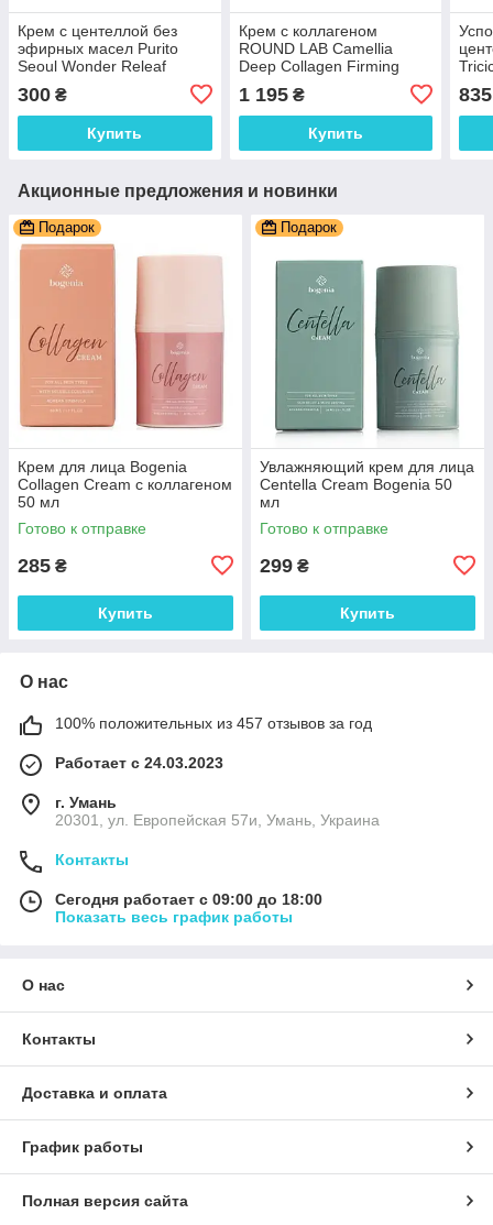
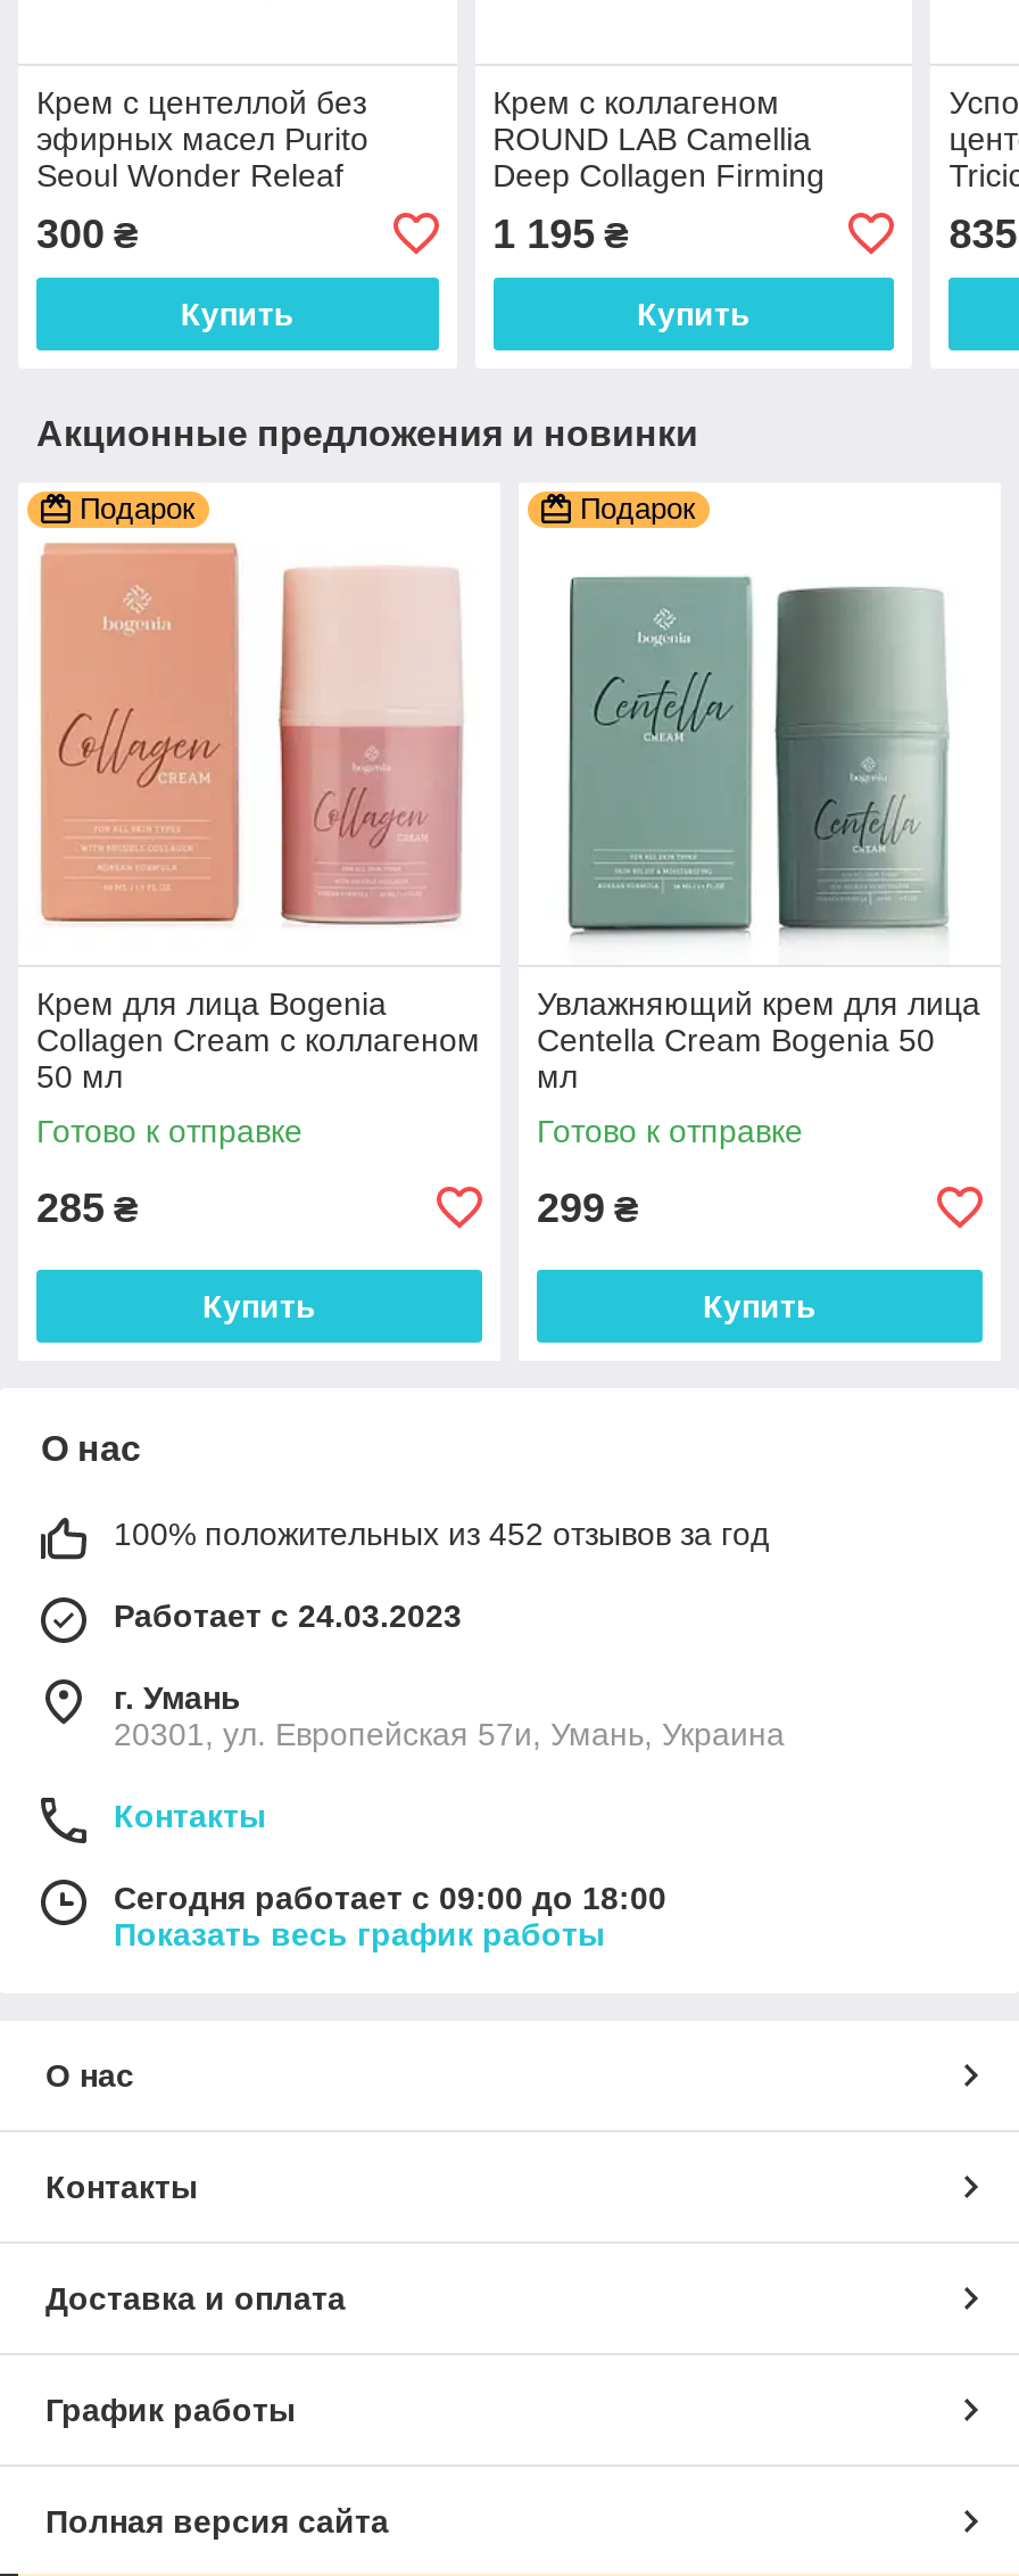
[55,714,372,732] 100% положительных из 457 отзывов за год -> [114,1515,769,1552] 100% положительных из 452 отзывов за год

